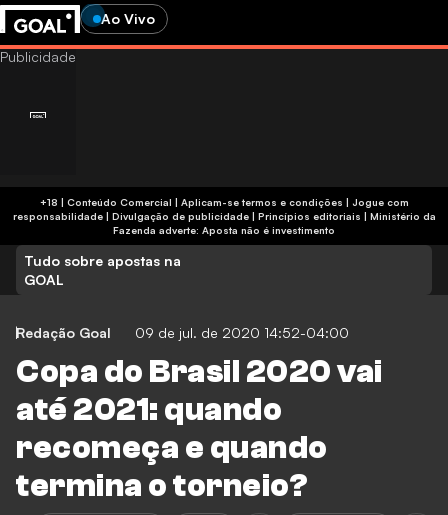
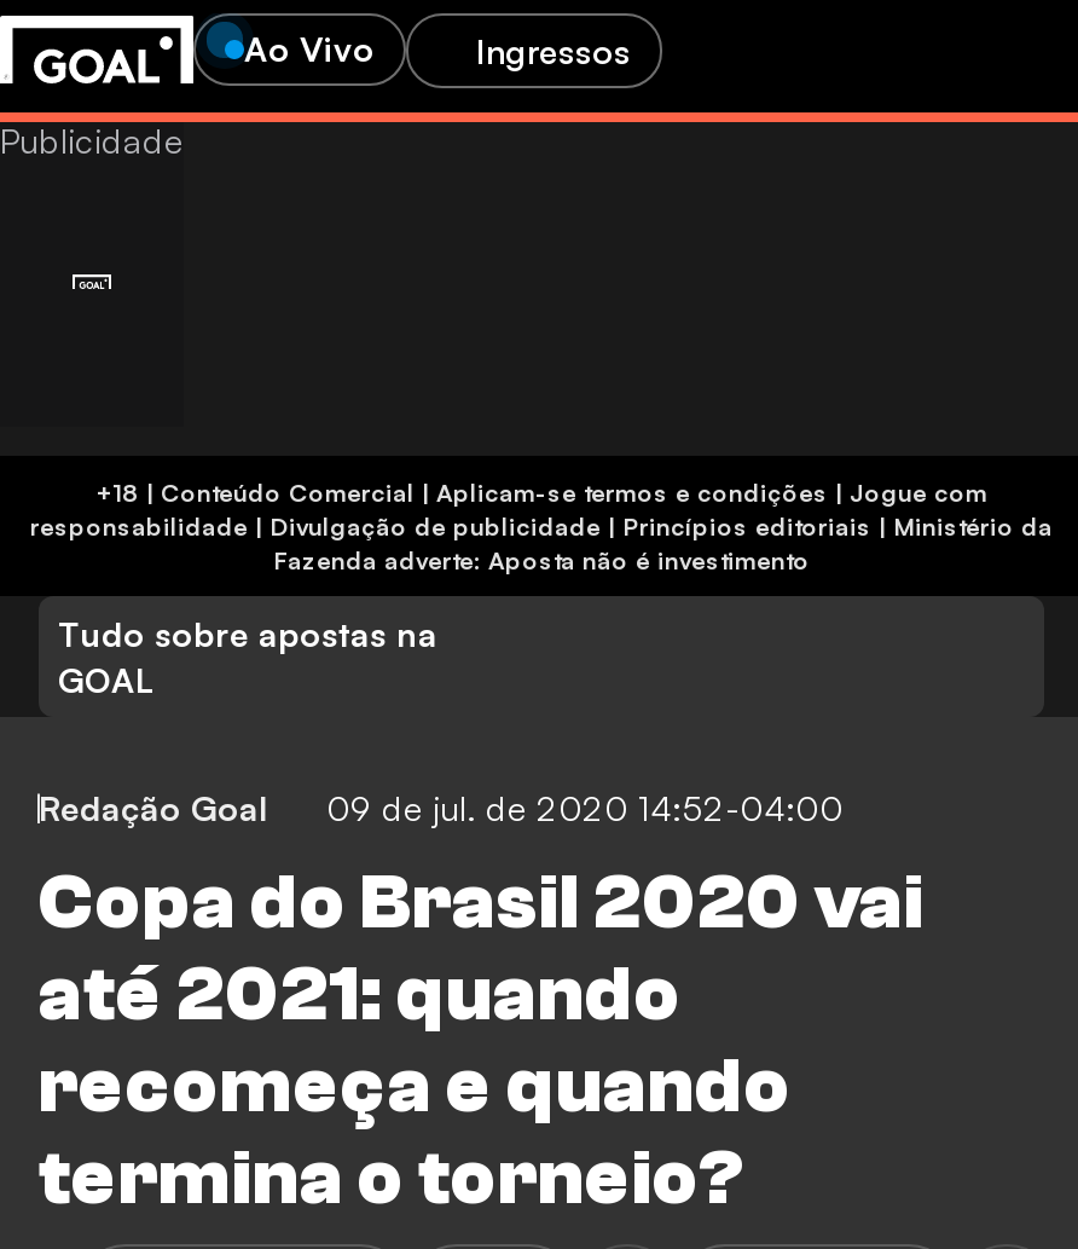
none -> [476,29,631,70] Ingressos

